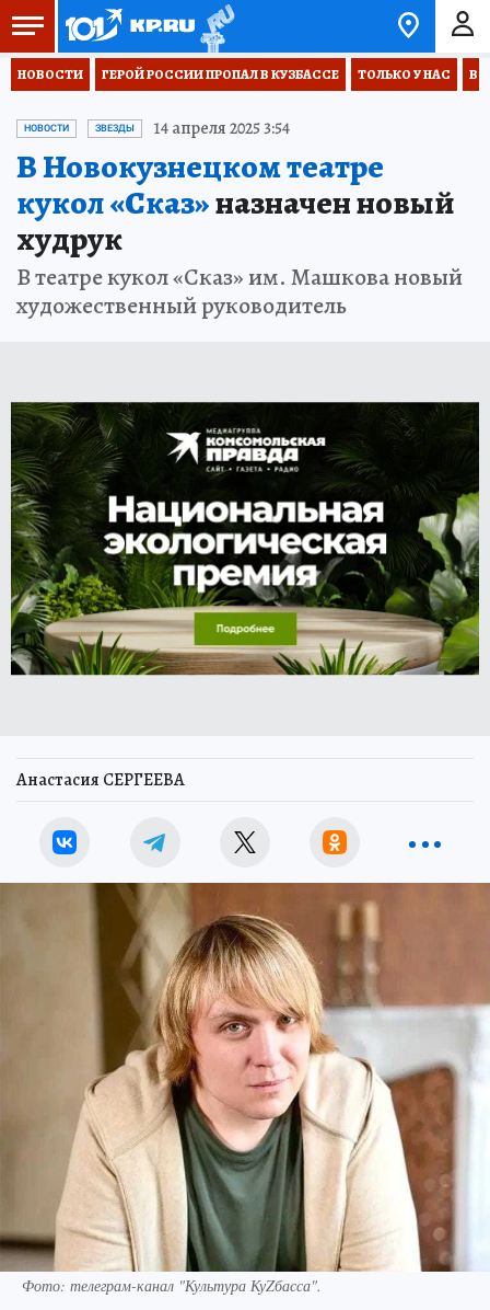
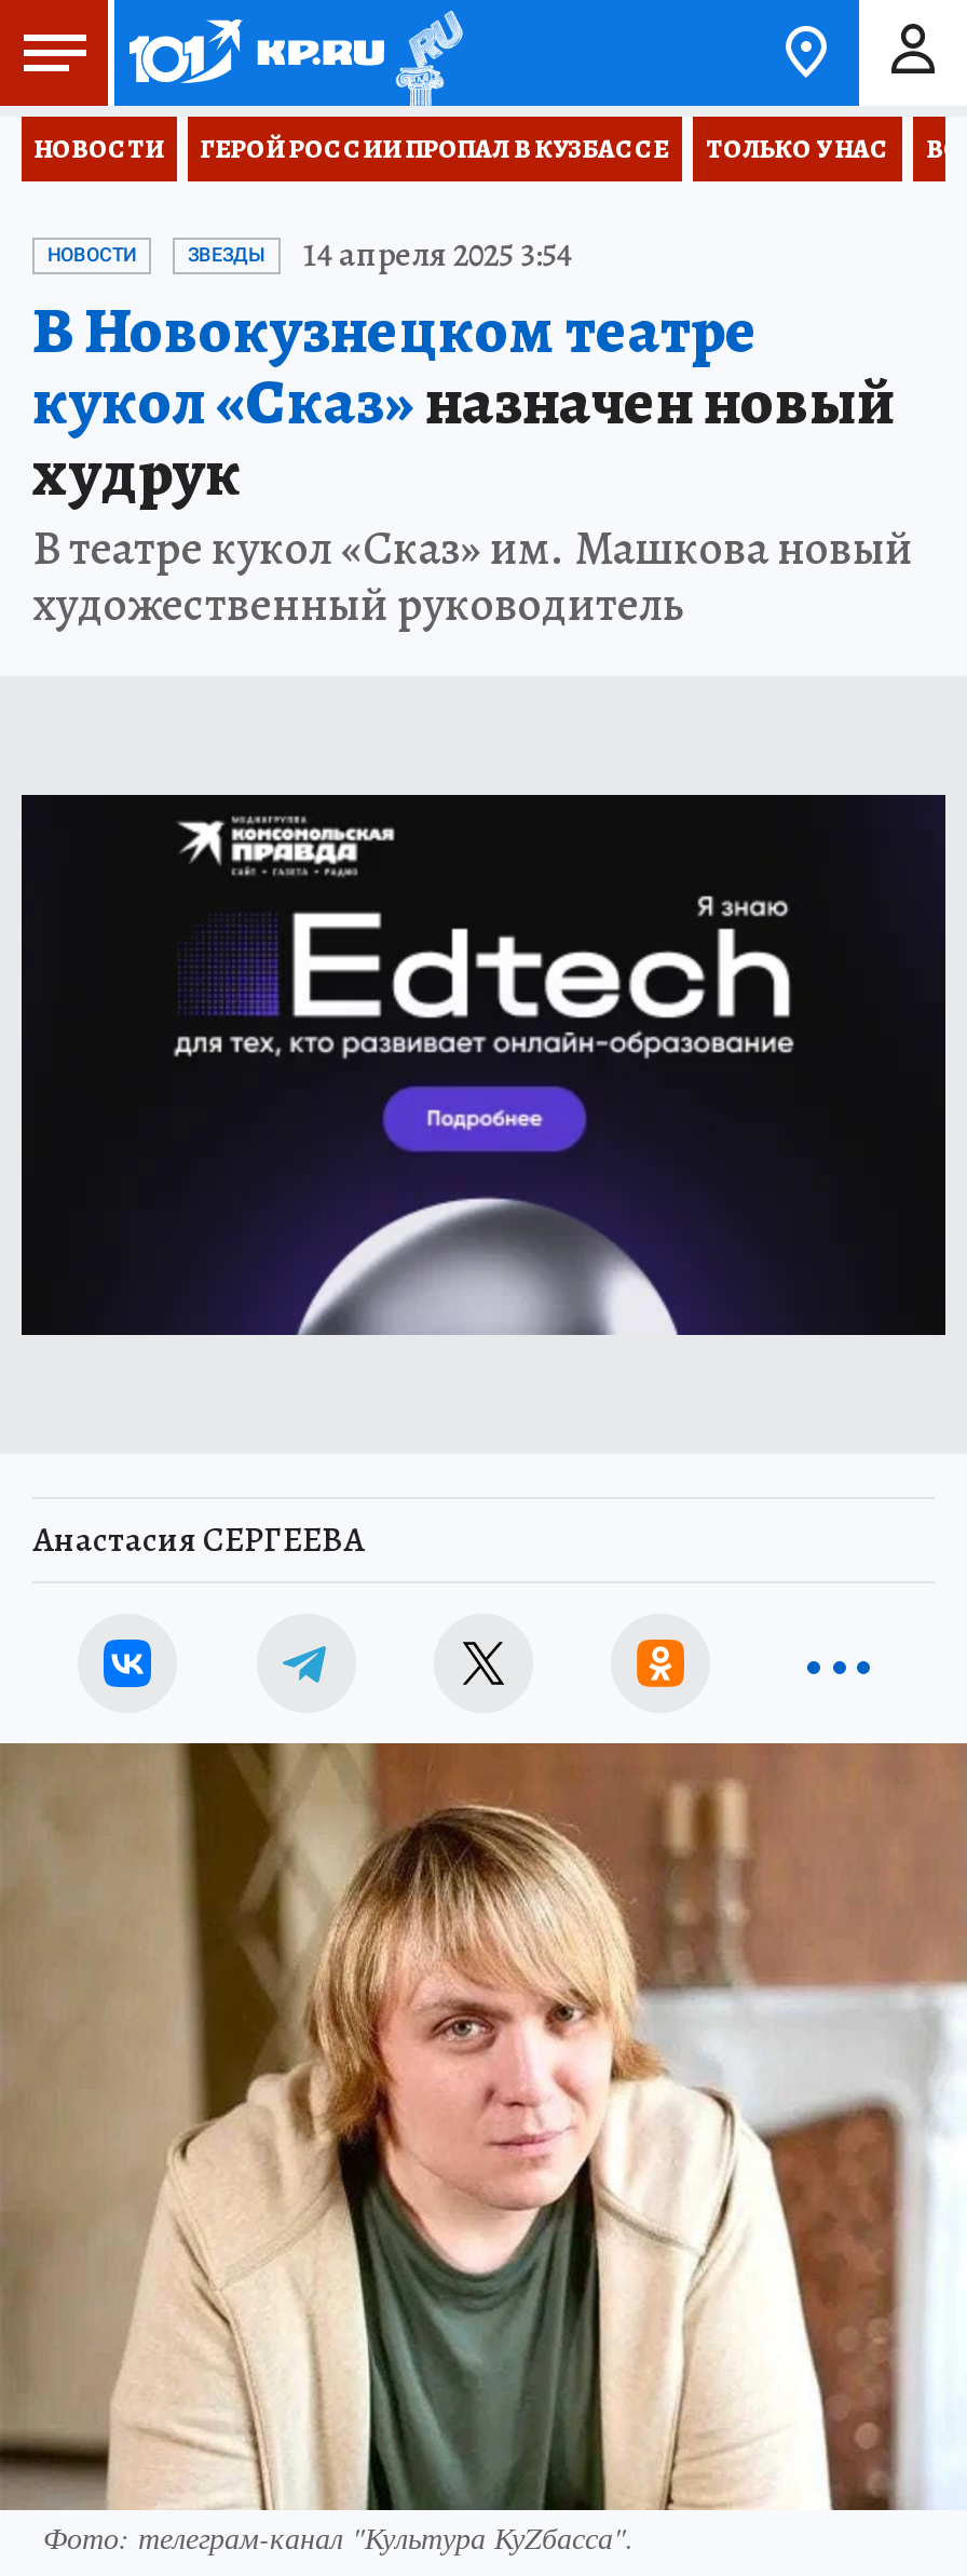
[10,402,480,676] [image] -> [19,795,948,1337] [image]

